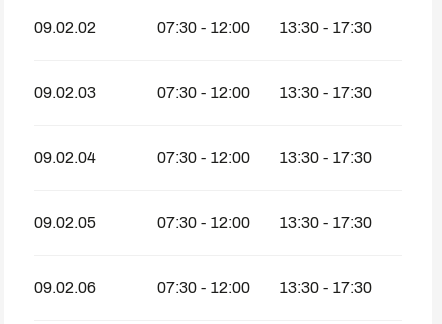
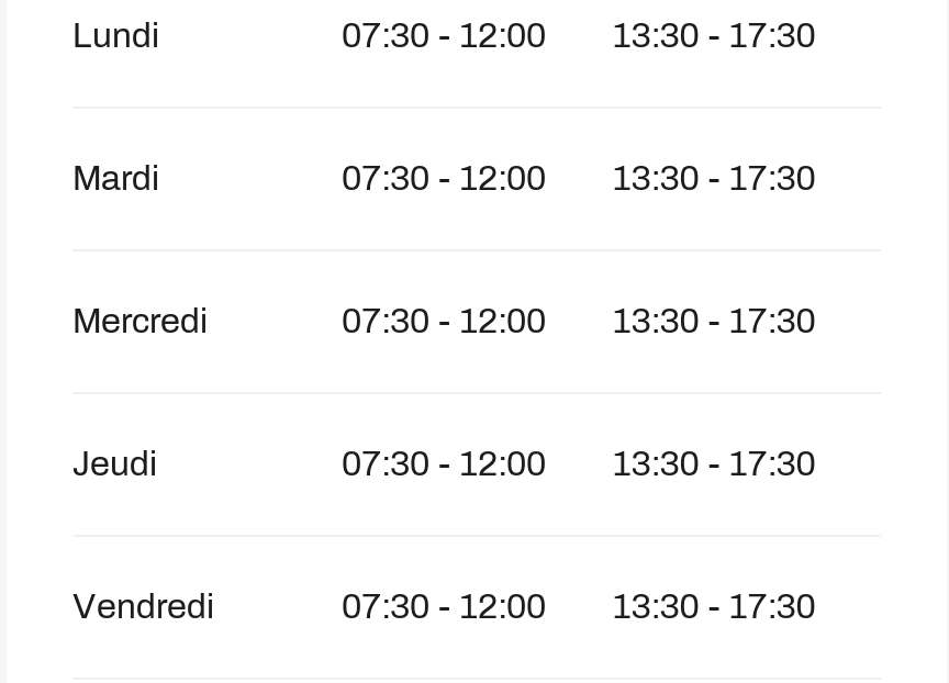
[34,19,96,36] 09.02.02 -> [72,16,160,53] Lundi
[34,84,96,101] 09.02.03 -> [72,159,160,196] Mardi
[34,149,96,166] 09.02.04 -> [72,302,209,339] Mercredi
[34,214,96,231] 09.02.05 -> [72,444,158,482] Jeudi
[34,279,96,296] 09.02.06 -> [72,587,215,624] Vendredi

